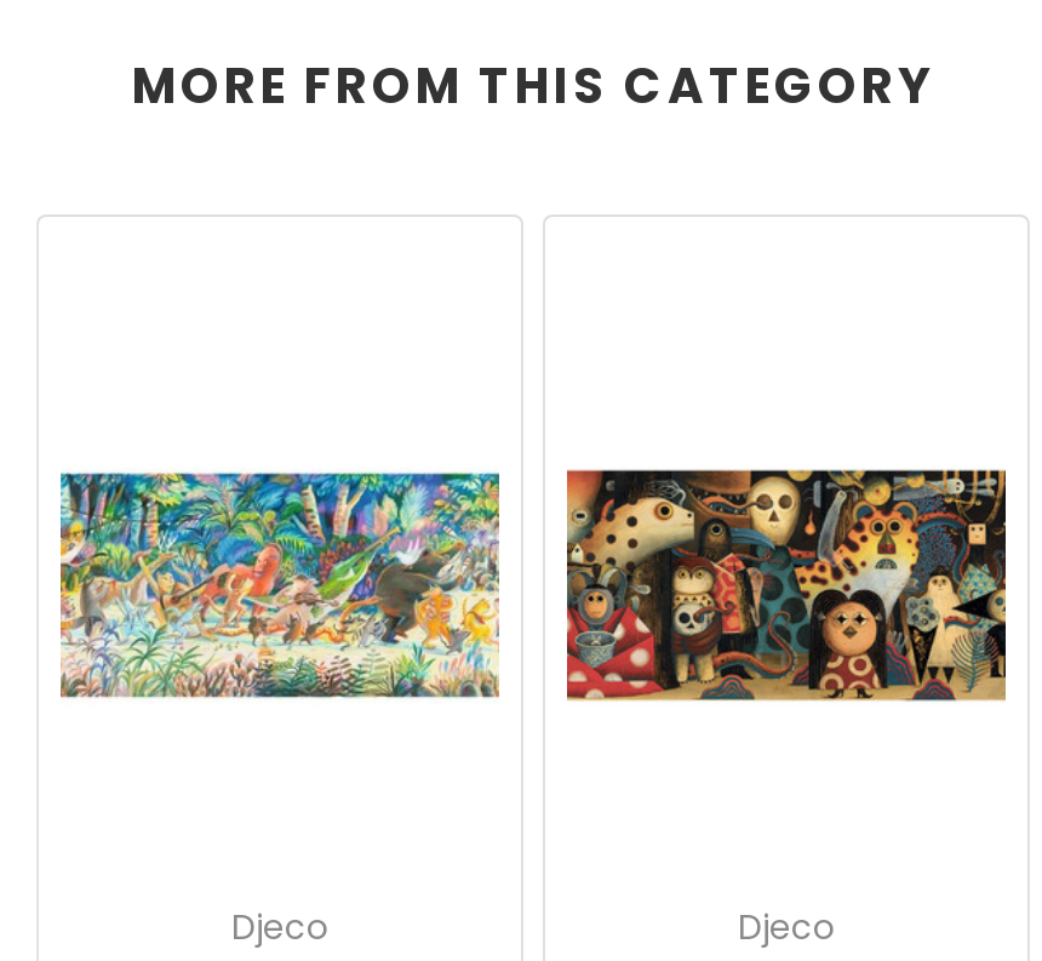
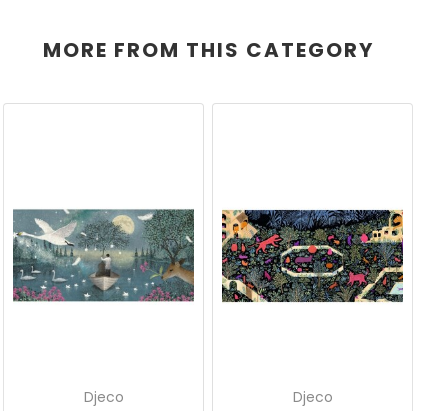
[58,471,502,699] [image] -> [12,209,195,302] [image]
[565,467,1008,702] [image] -> [221,209,404,304] [image]

